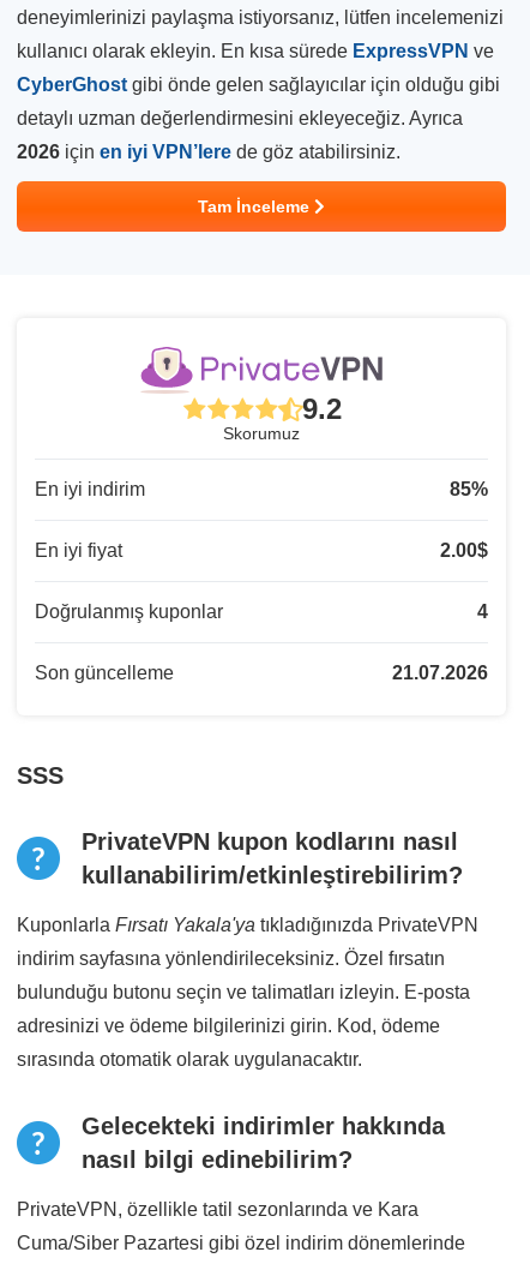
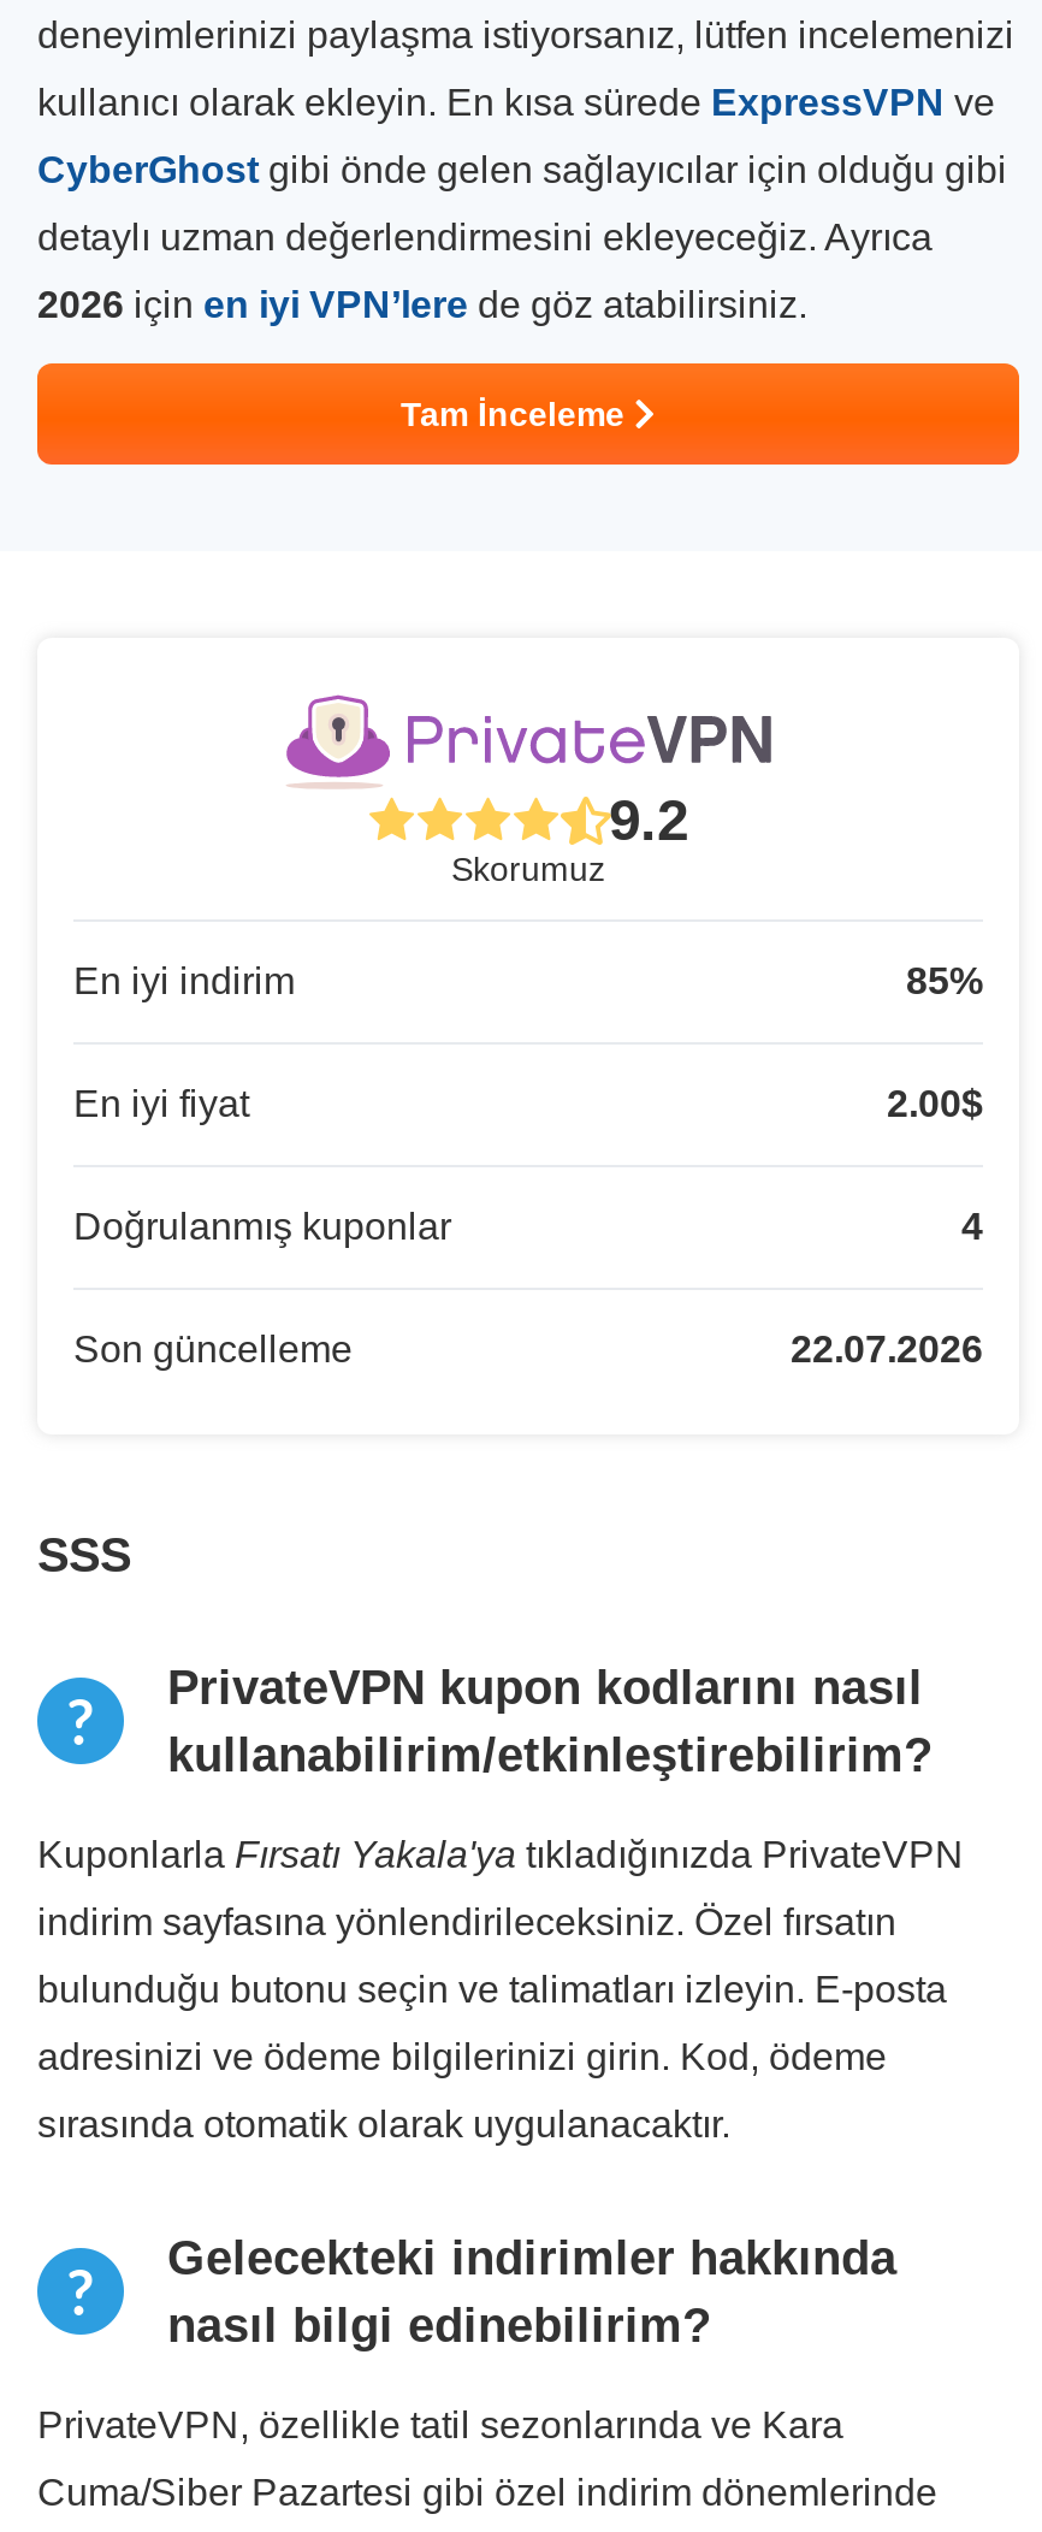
[392,663,488,683] 21.07.2026 -> [791,1329,983,1369] 22.07.2026

